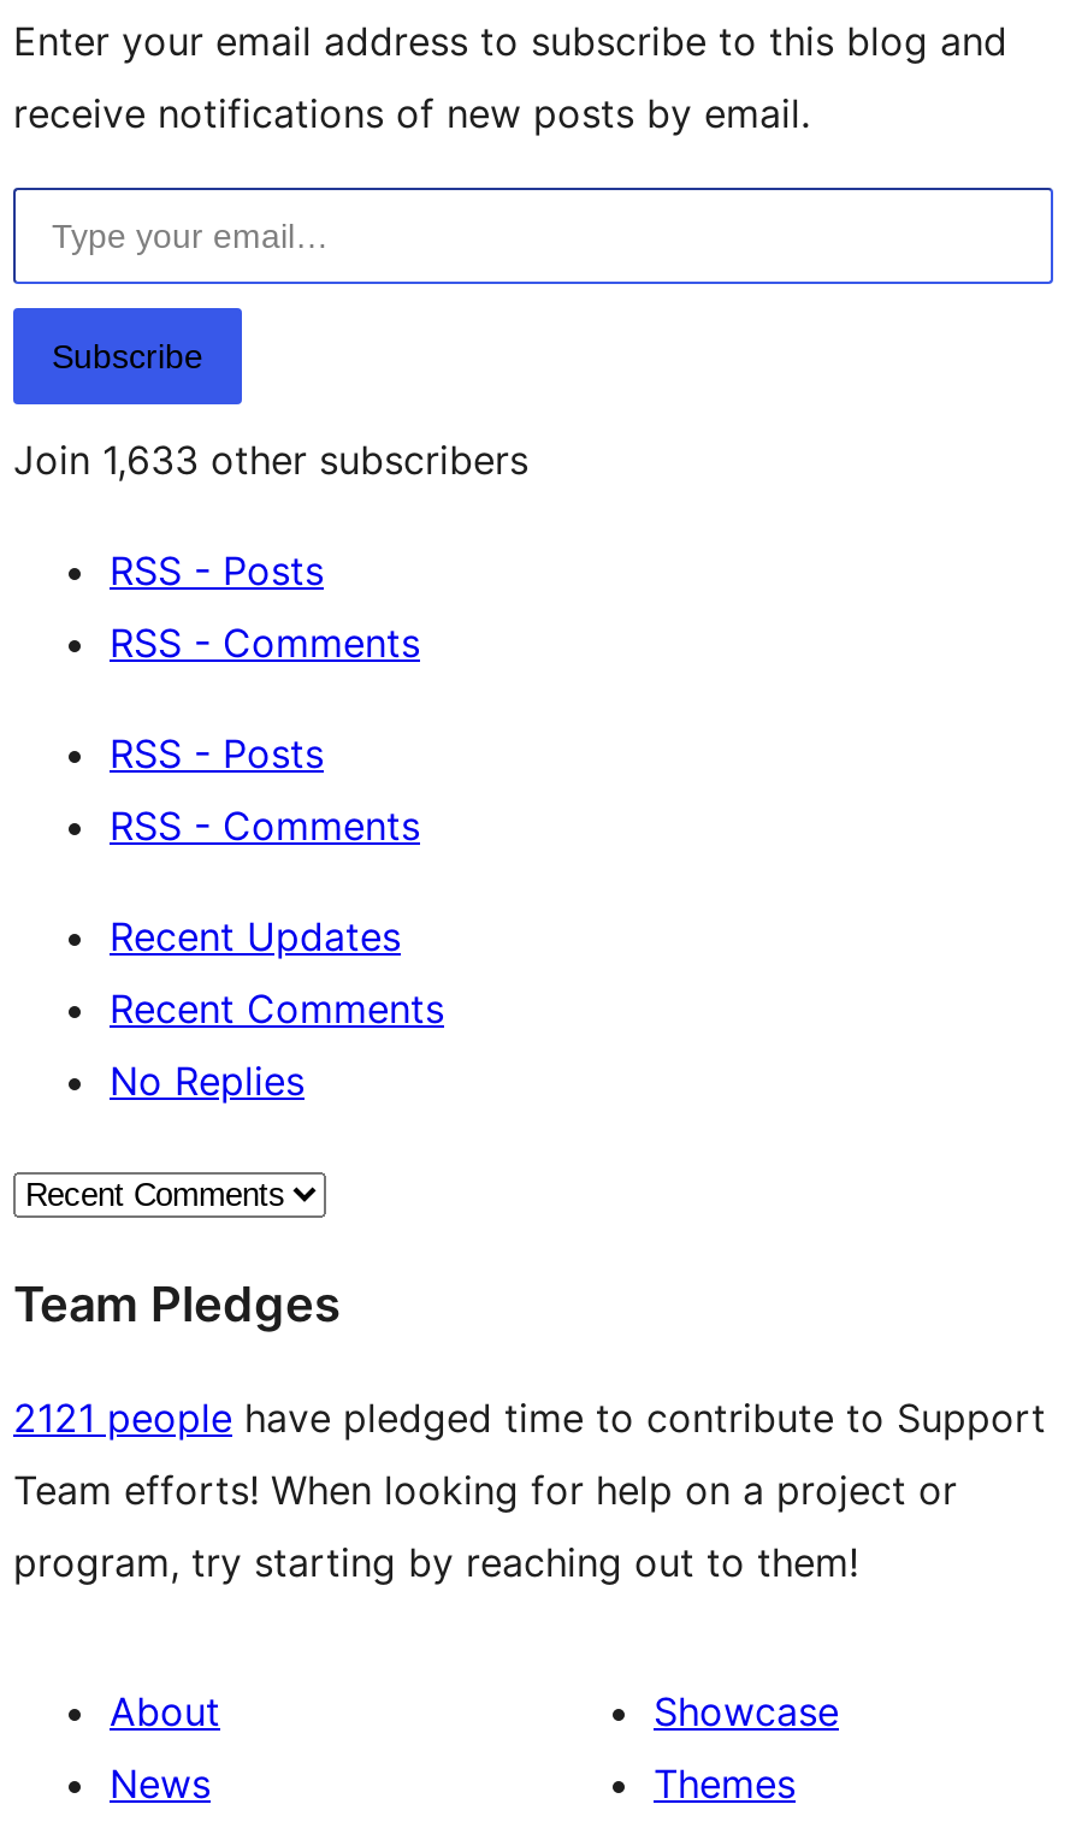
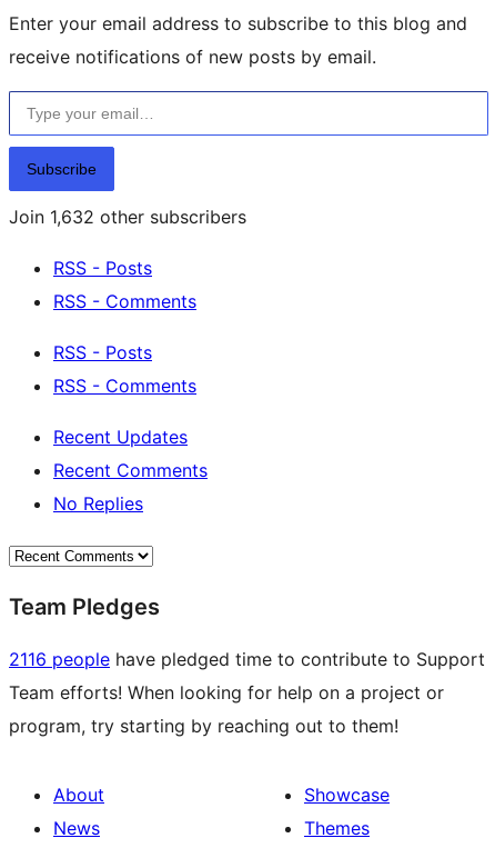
[13,436,528,484] Join 1,633 other subscribers -> [9,206,246,228] Join 1,632 other subscribers
[13,1394,1046,1442] 2121 people have pledged time to contribute to Support -> [9,648,485,670] 2116 people have pledged time to contribute to Support

